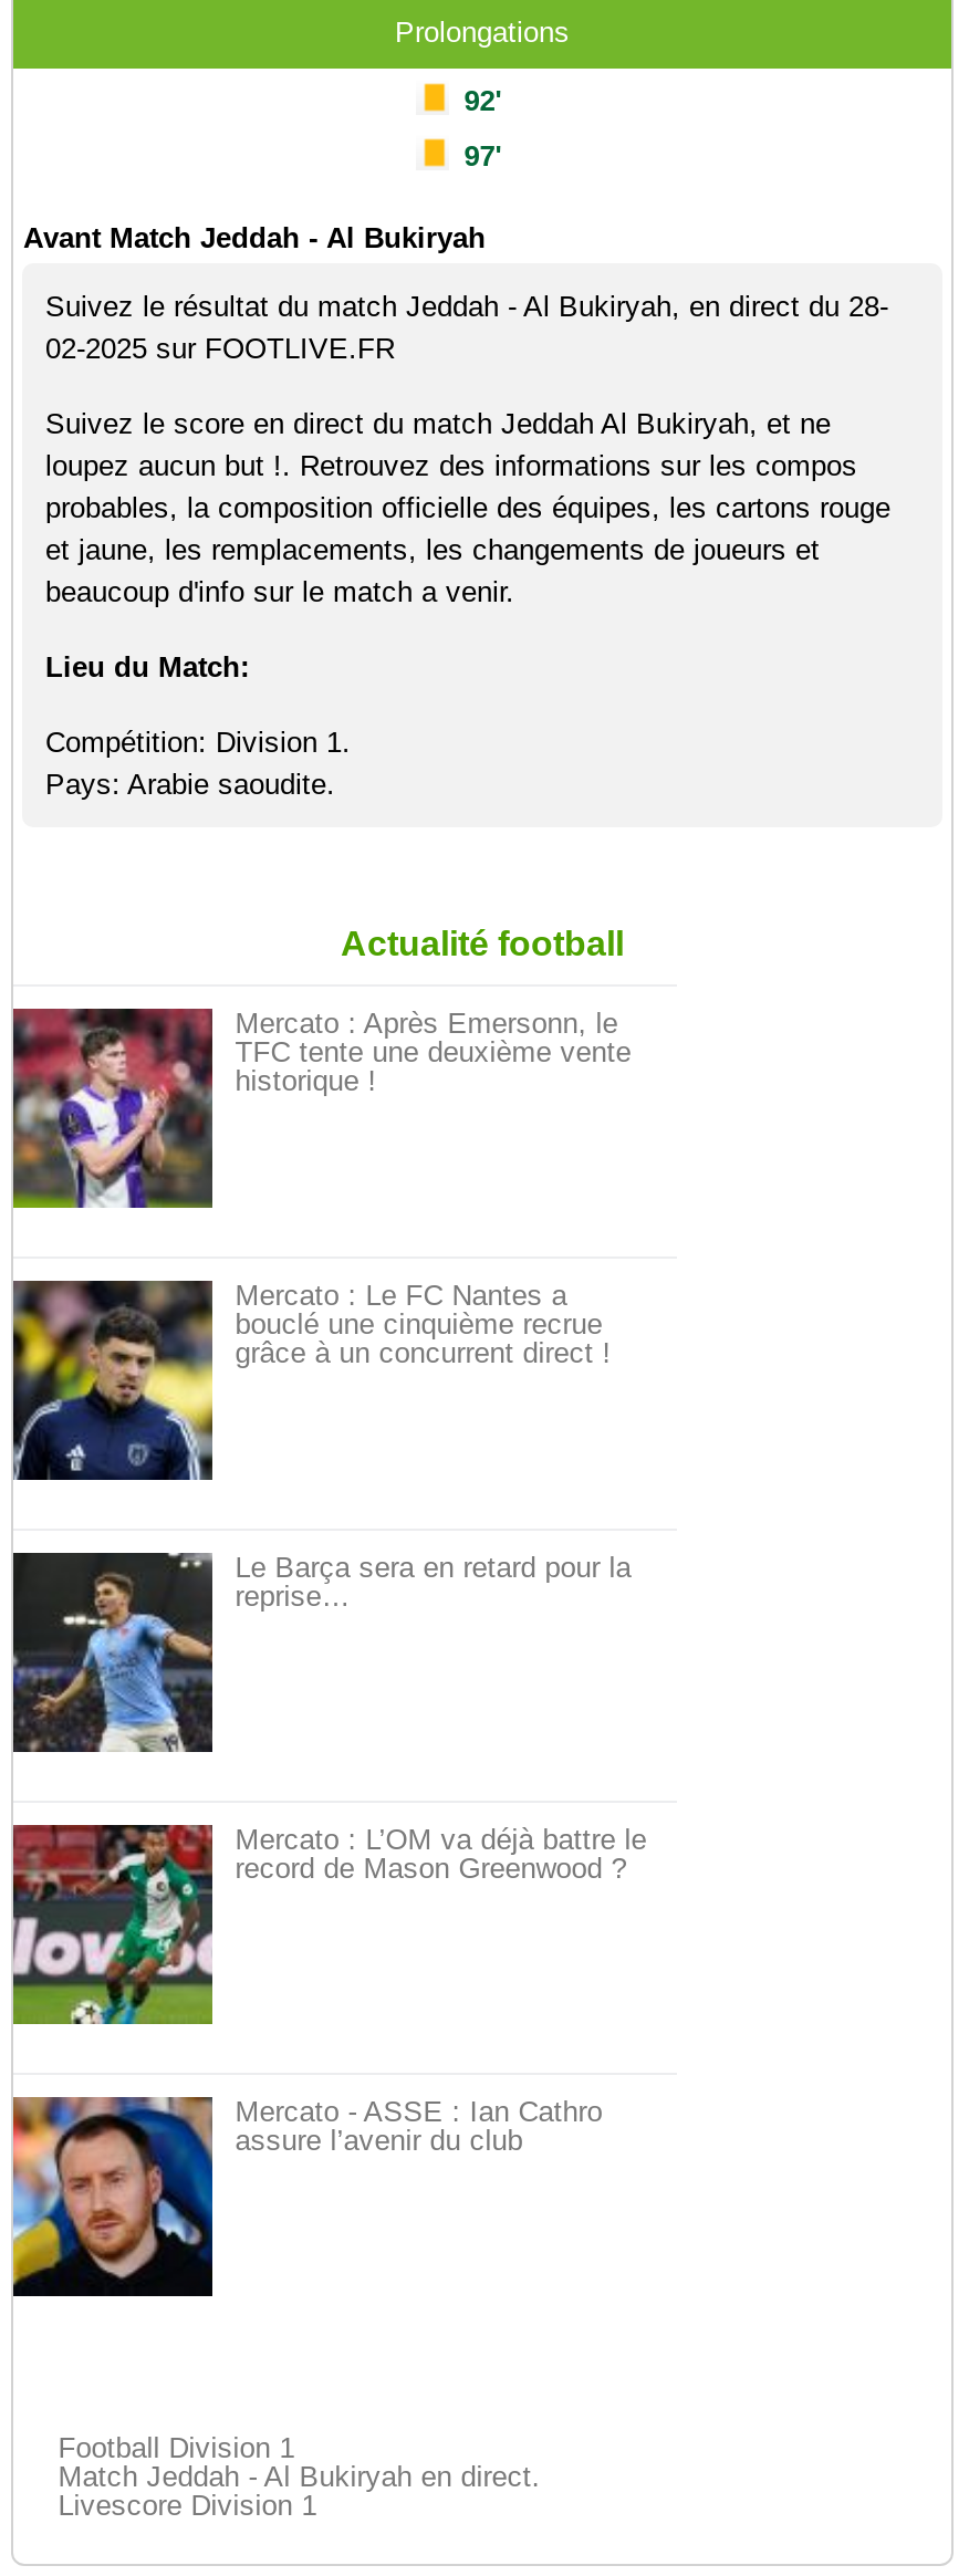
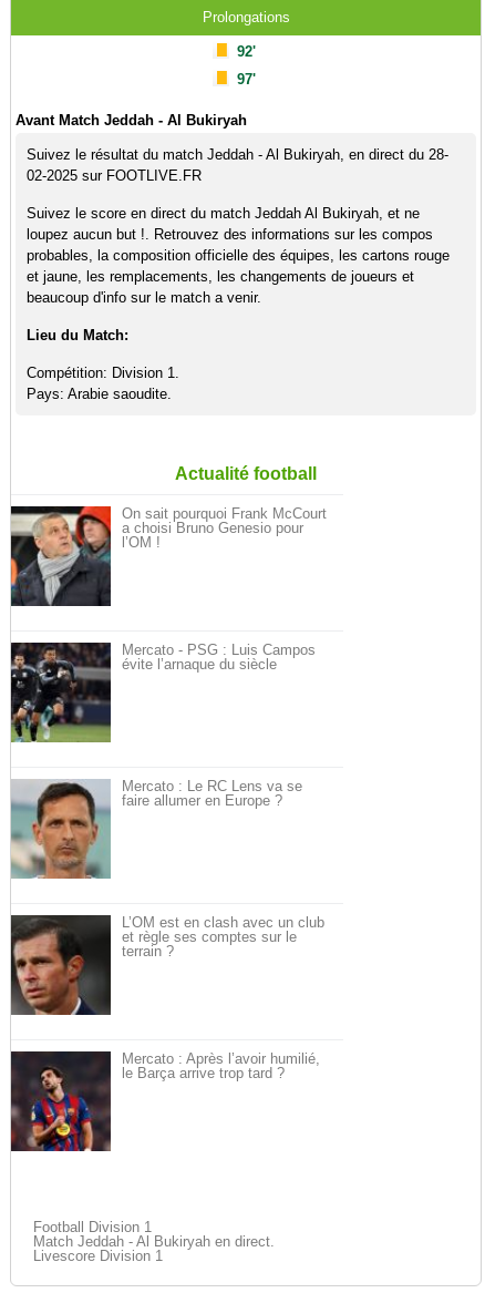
[11,1007,631,1210] [image] | Mercato : Après Emersonn, le | TFC tente une deuxième vente | historique ! -> [10,505,327,607] [image] | On sait pourquoi Frank McCourt | a choisi Bruno Genesio pour | l’OM !
[11,1279,611,1482] [image] | Mercato : Le FC Nantes a | bouclé une cinquième recrue | grâce à un concurrent direct ! -> [10,642,316,743] [image] | Mercato - PSG : Luis Campos | évite l’arnaque du siècle
[11,1551,631,1754] [image] | Le Barça sera en retard pour la | reprise… -> [10,778,303,880] [image] | Mercato : Le RC Lens va se | faire allumer en Europe ?
[11,1823,646,2026] [image] | Mercato : L’OM va déjà battre le | record de Mason Greenwood ? -> [10,914,325,1016] [image] | L’OM est en clash avec un club | et règle ses comptes sur le | terrain ?
[11,2095,602,2298] [image] | Mercato - ASSE : Ian Cathro | assure l’avenir du club -> [10,1050,320,1152] [image] | Mercato : Après l’avoir humilié, | le Barça arrive trop tard ?

